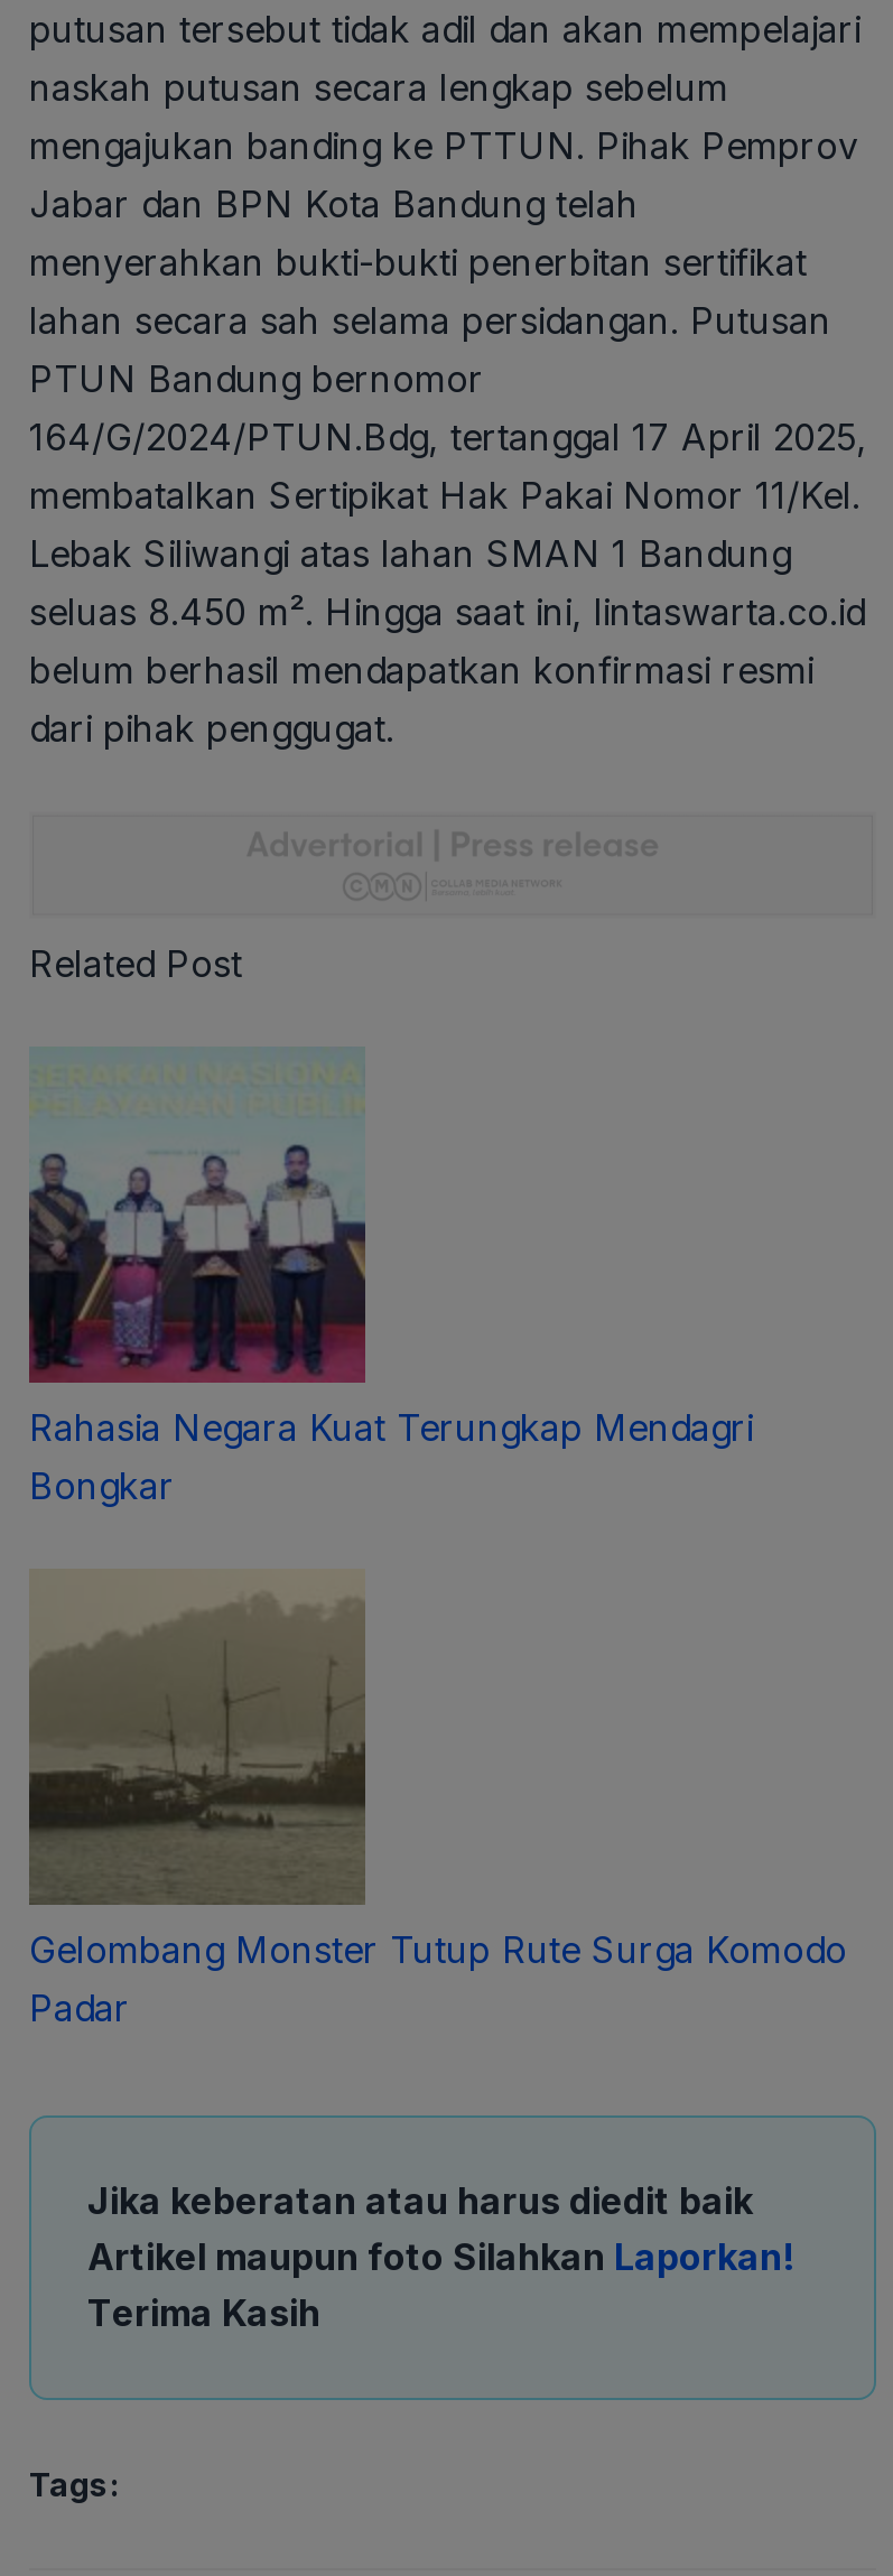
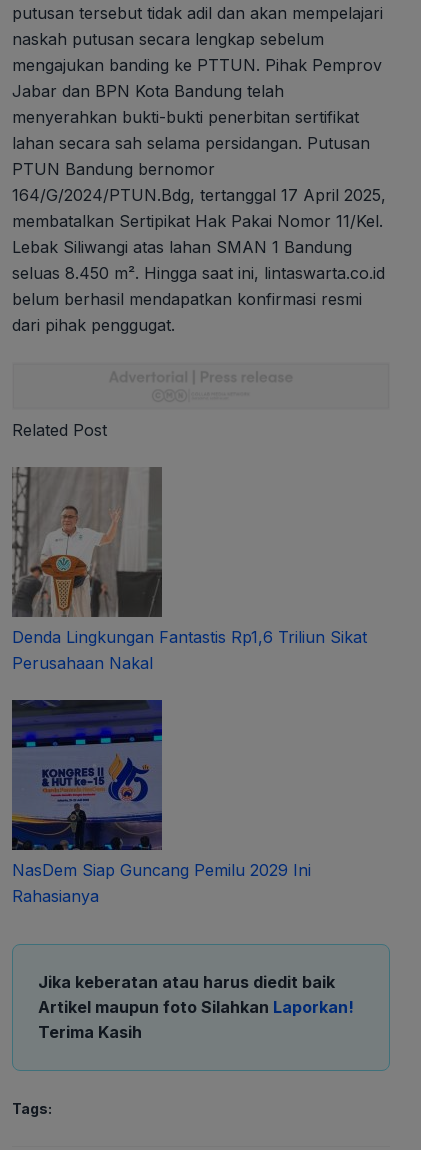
[27,1047,753,1508] [image] | Rahasia Negara Kuat Terungkap Mendagri | Bongkar -> [11,466,367,673] [image] | Denda Lingkungan Fantastis Rp1,6 Triliun Sikat | Perusahaan Nakal
[27,1569,847,2030] [image] | Gelombang Monster Tutup Rute Surga Komodo | Padar -> [11,699,311,906] [image] | NasDem Siap Guncang Pemilu 2029 Ini | Rahasianya

